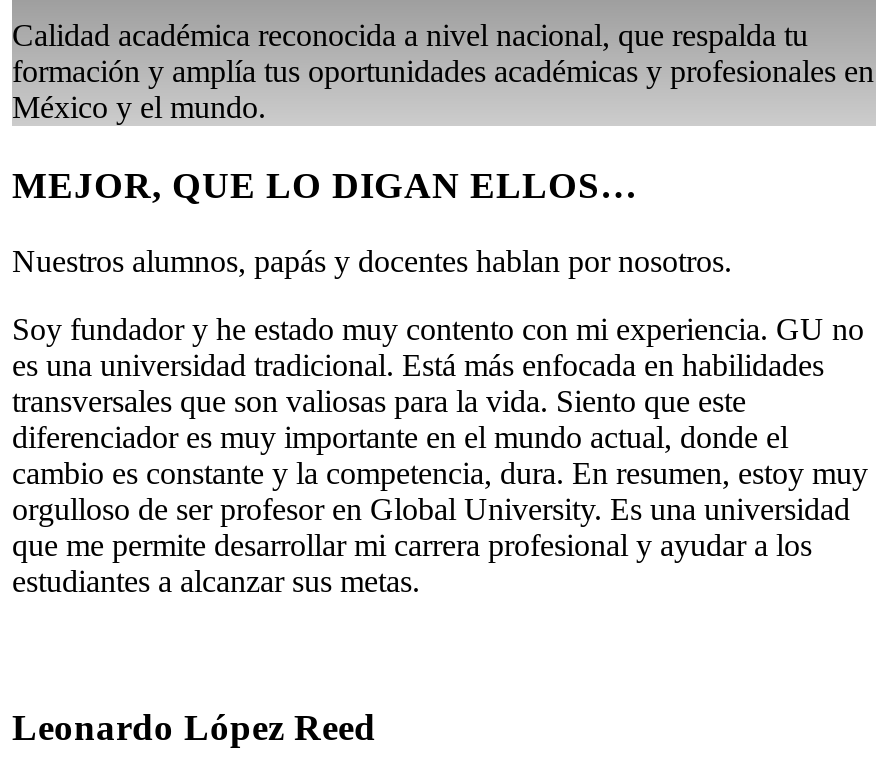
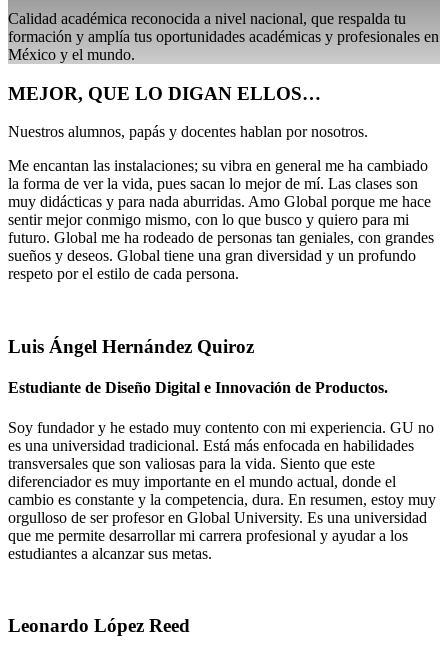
none -> [8,157,434,282] Me encantan las instalaciones; su vibra en general me ha cambiado | la forma de ver la vida, pues sacan lo mejor de mí. Las clases son | muy didácticas y para nada aburridas. Amo Global porque me hace | sentir mejor conmigo mismo, con lo que busco y quiero para mi | futuro. Global me ha rodeado de personas tan geniales, con grandes | sueños y deseos. Global tiene una gran diversidad y un profundo | respeto por el estilo de cada persona.
none -> [8,336,388,396] Luis Ángel Hernández Quiroz | Estudiante de Diseño Digital e Innovación de Productos.

